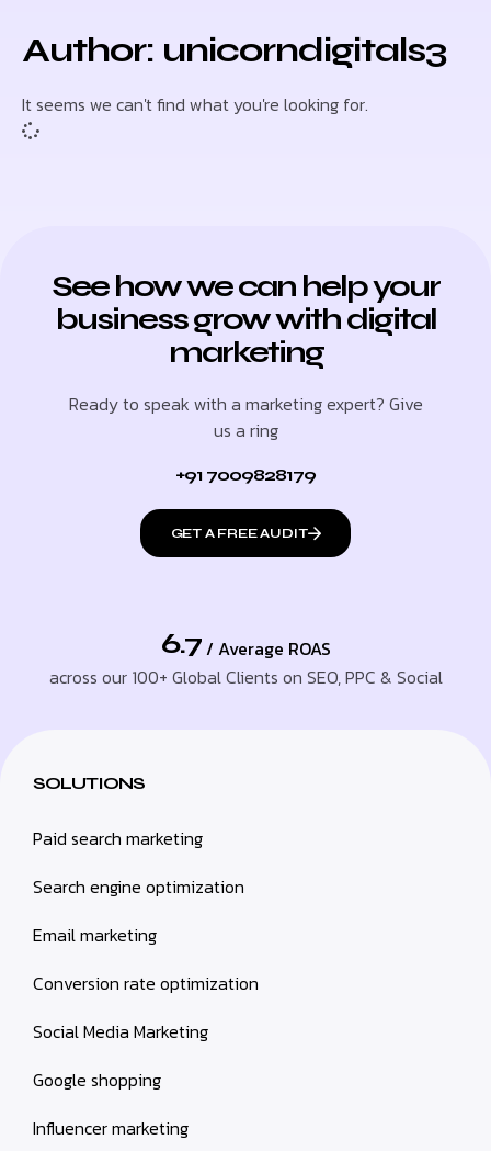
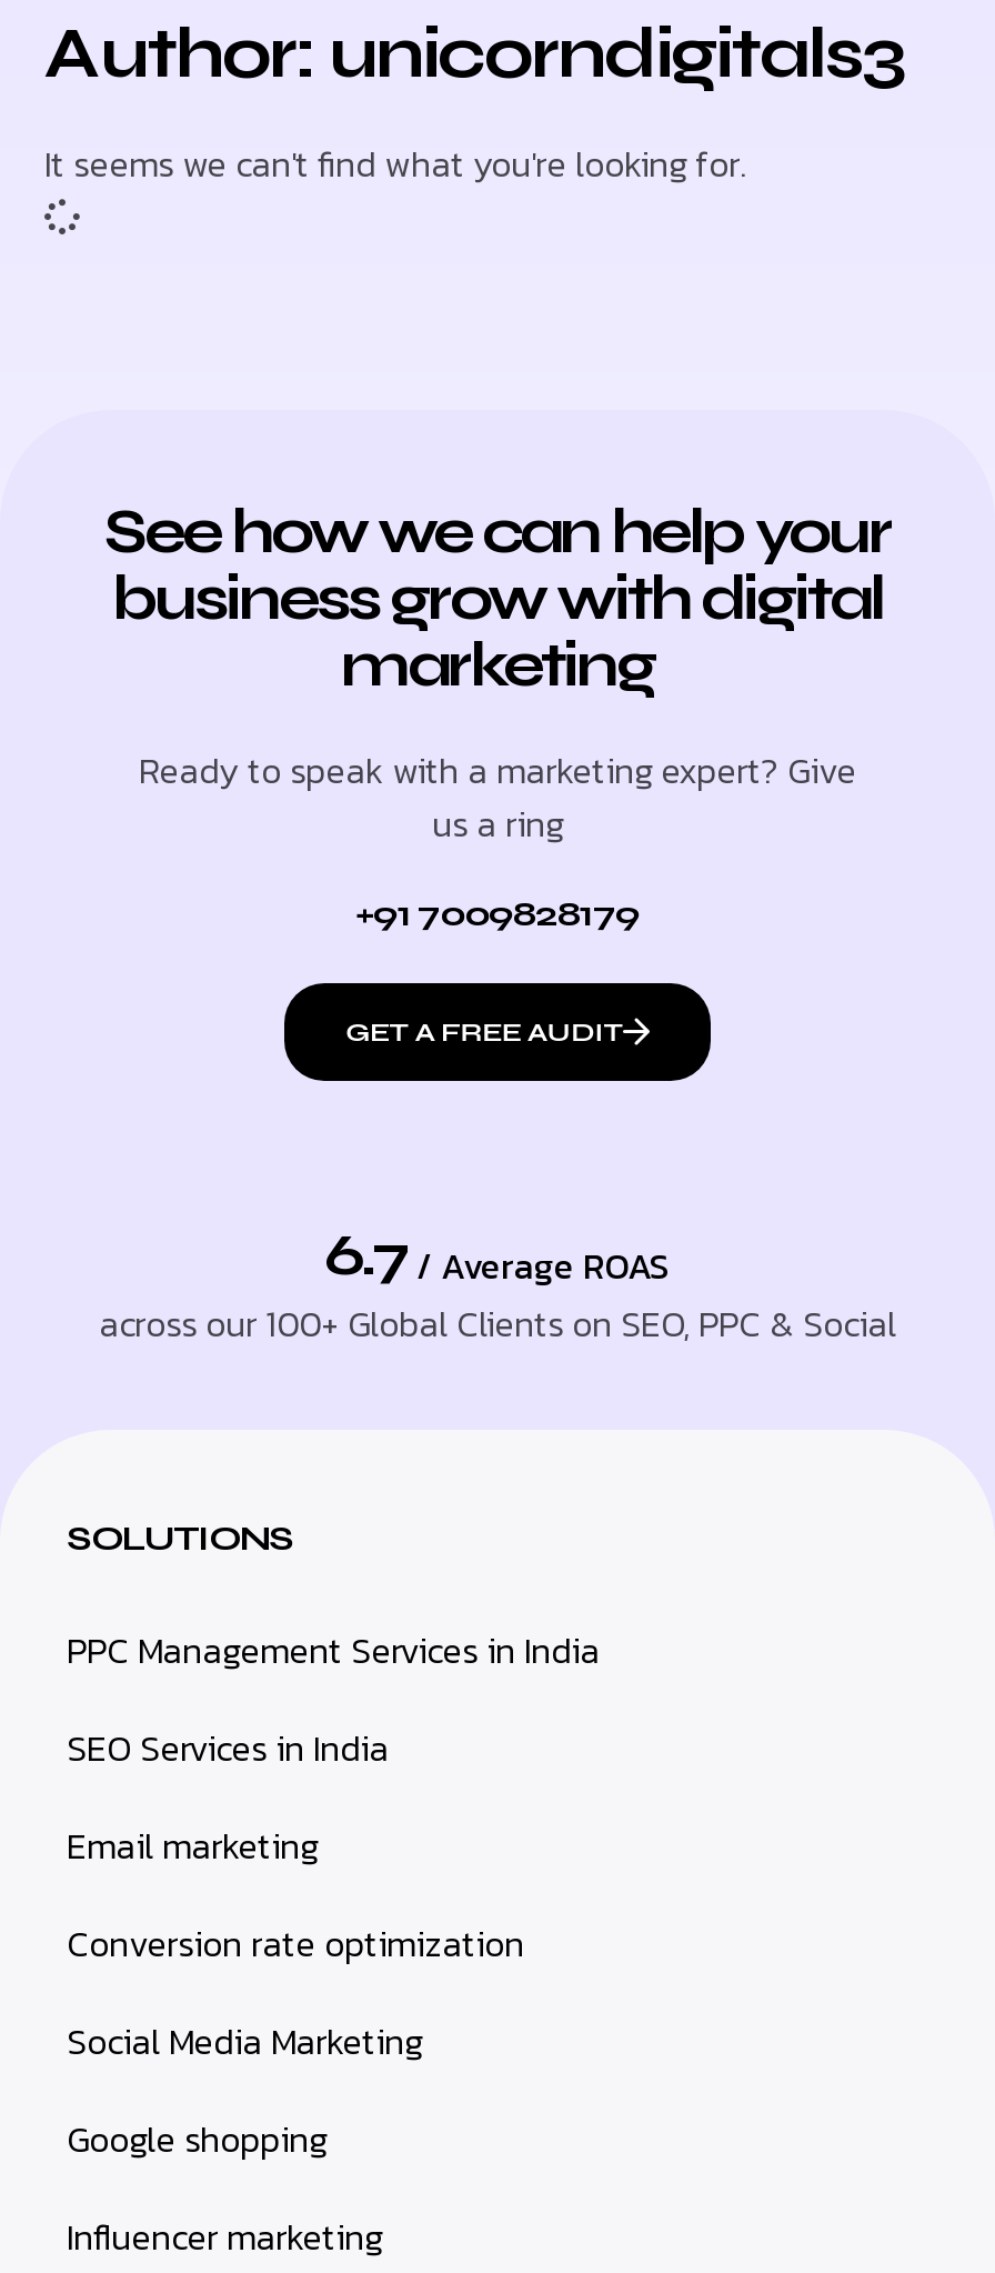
[33,825,203,852] Paid search marketing -> [67,1623,600,1677] PPC Management Services in India
[33,874,244,900] Search engine optimization -> [67,1721,389,1774] SEO Services in India

